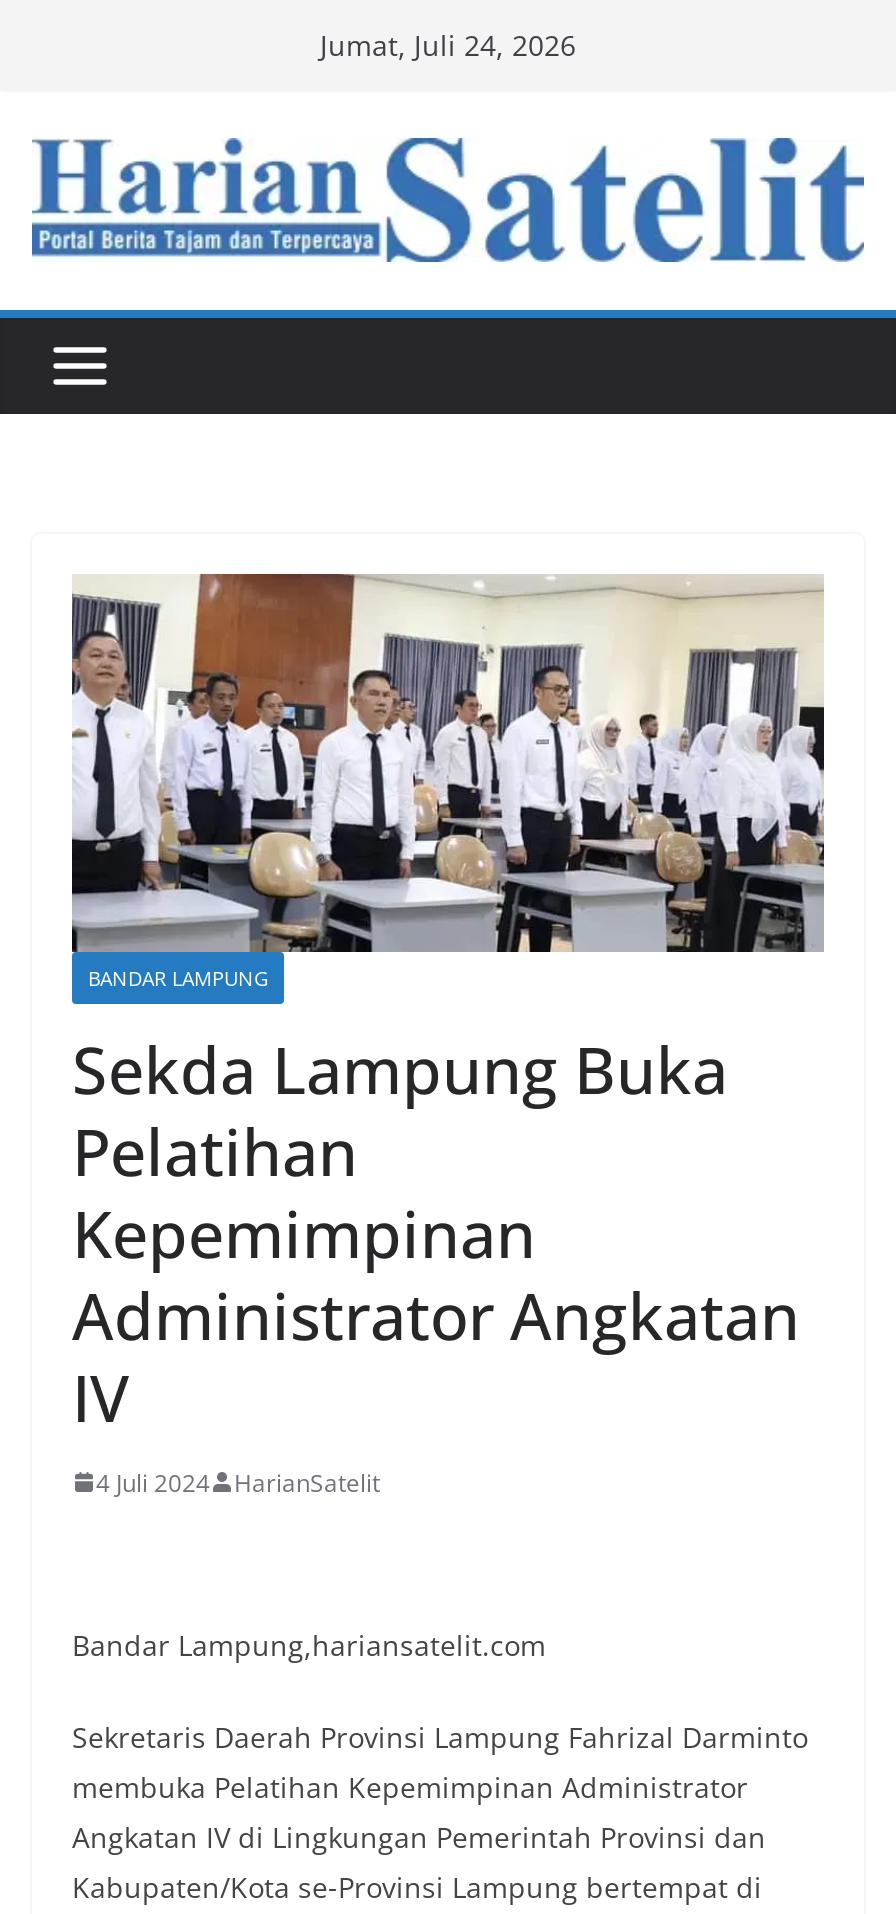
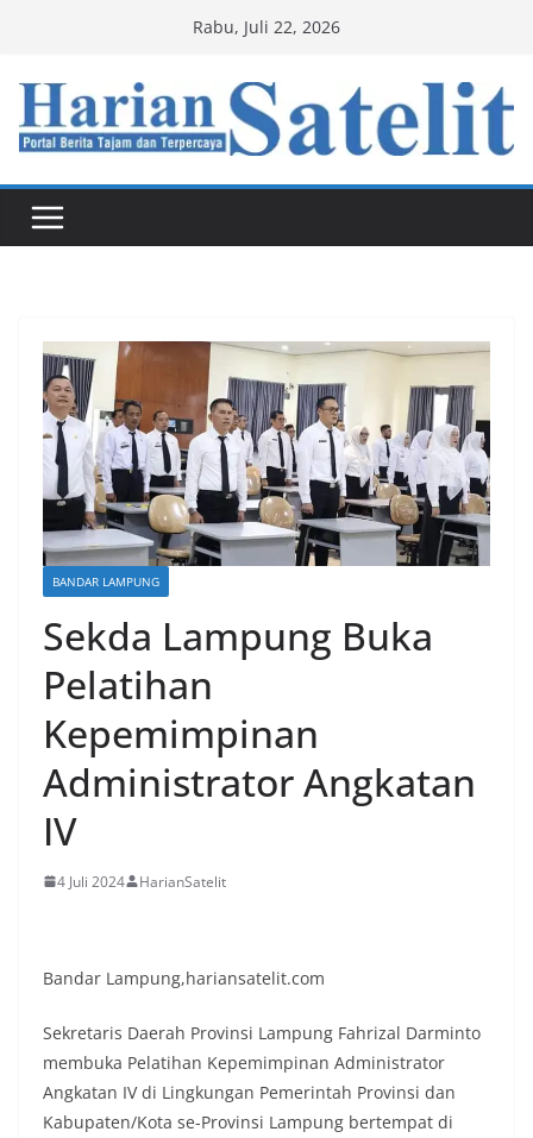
[320,26,576,64] Jumat, Juli 24, 2026 -> [193,15,340,38] Rabu, Juli 22, 2026

